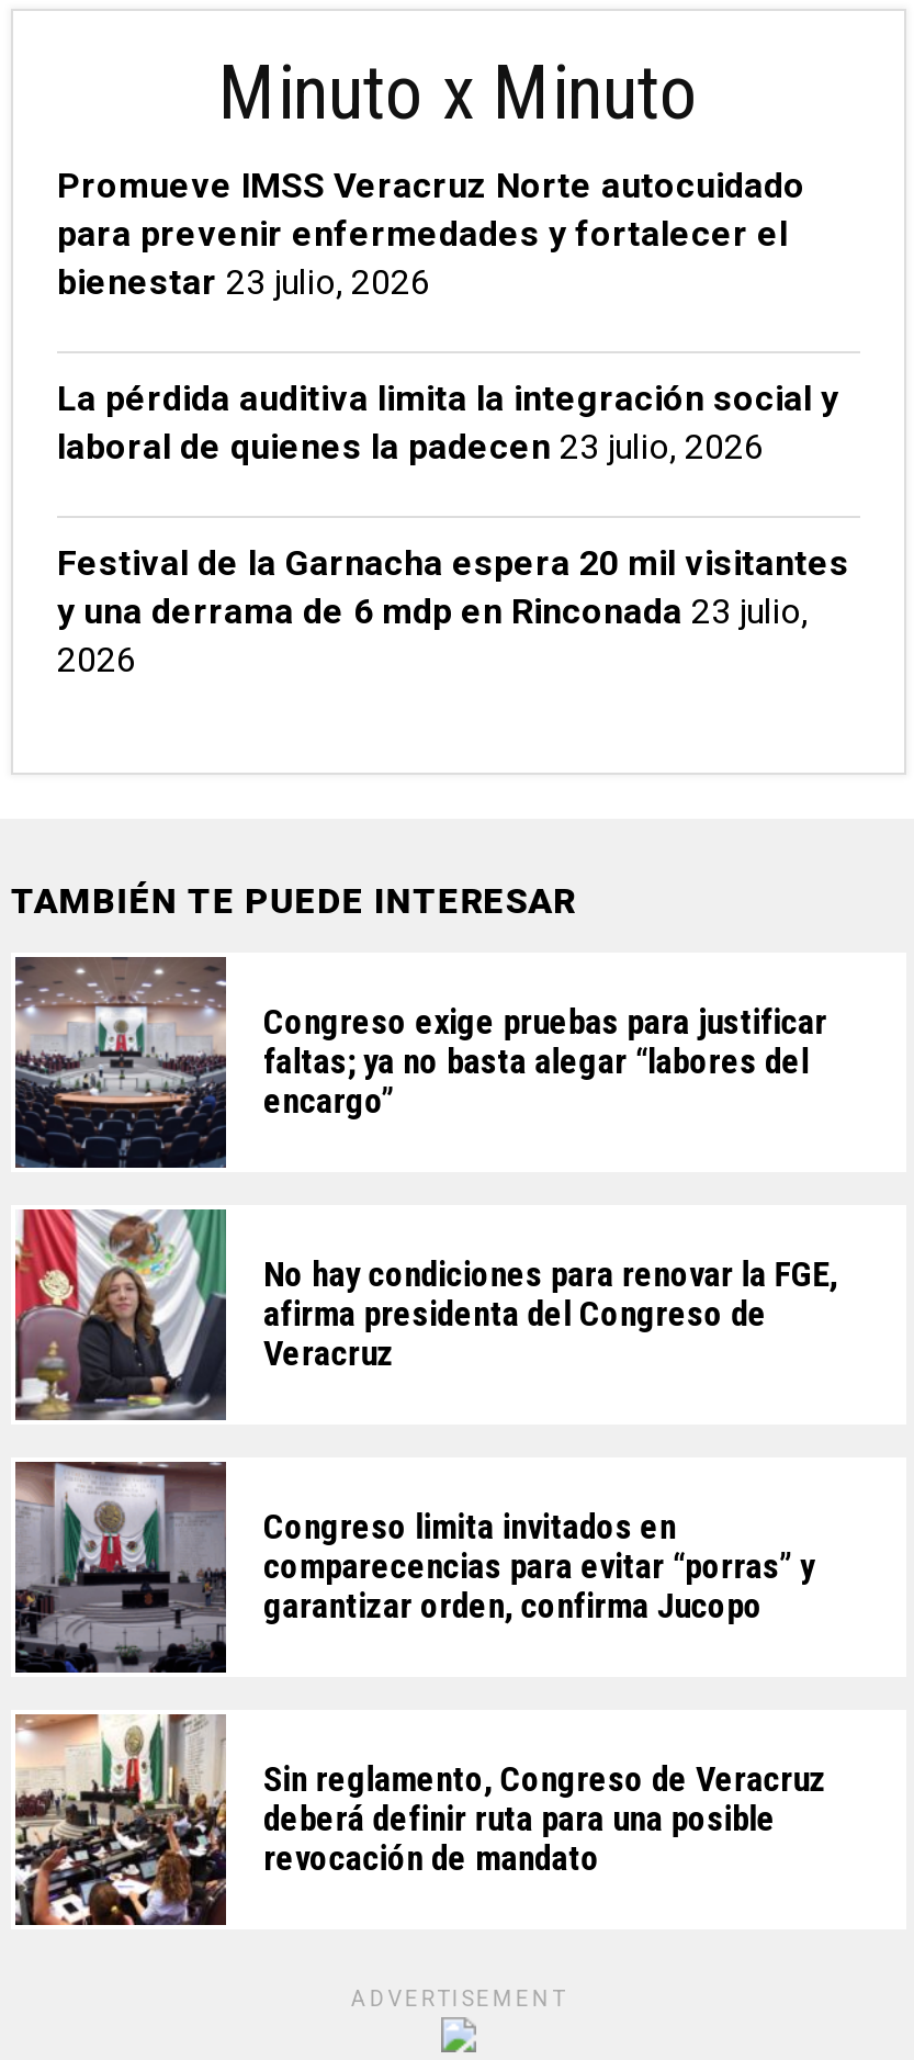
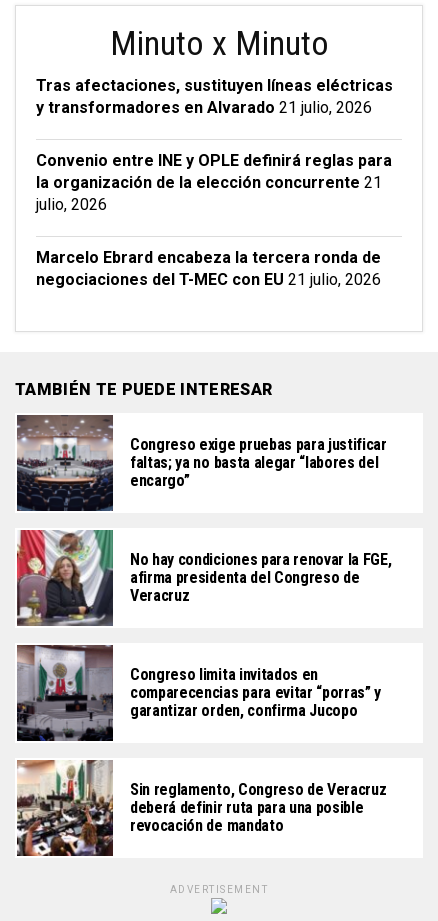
[57,164,805,303] Promueve IMSS Veracruz Norte autocuidado | para prevenir enfermedades y fortalecer el | bienestar 23 julio, 2026 -> [36,76,393,117] Tras afectaciones, sustituyen líneas eléctricas | y transformadores en Alvarado 21 julio, 2026
[57,377,838,467] La pérdida auditiva limita la integración social y | laboral de quienes la padecen 23 julio, 2026 -> [36,151,392,214] Convenio entre INE y OPLE definirá reglas para | la organización de la elección concurrente 21 | julio, 2026
[57,542,849,680] Festival de la Garnacha espera 20 mil visitantes | y una derrama de 6 mdp en Rinconada 23 julio, | 2026 -> [36,248,381,289] Marcelo Ebrard encabeza la tercera ronda de | negociaciones del T-MEC con EU 21 julio, 2026

